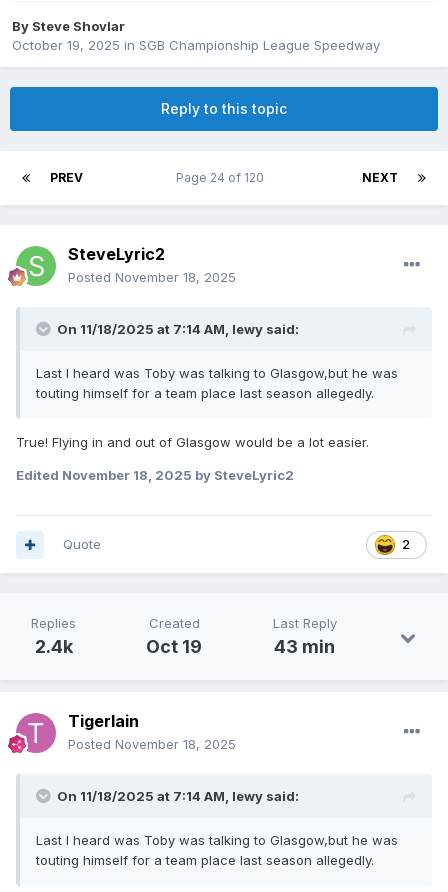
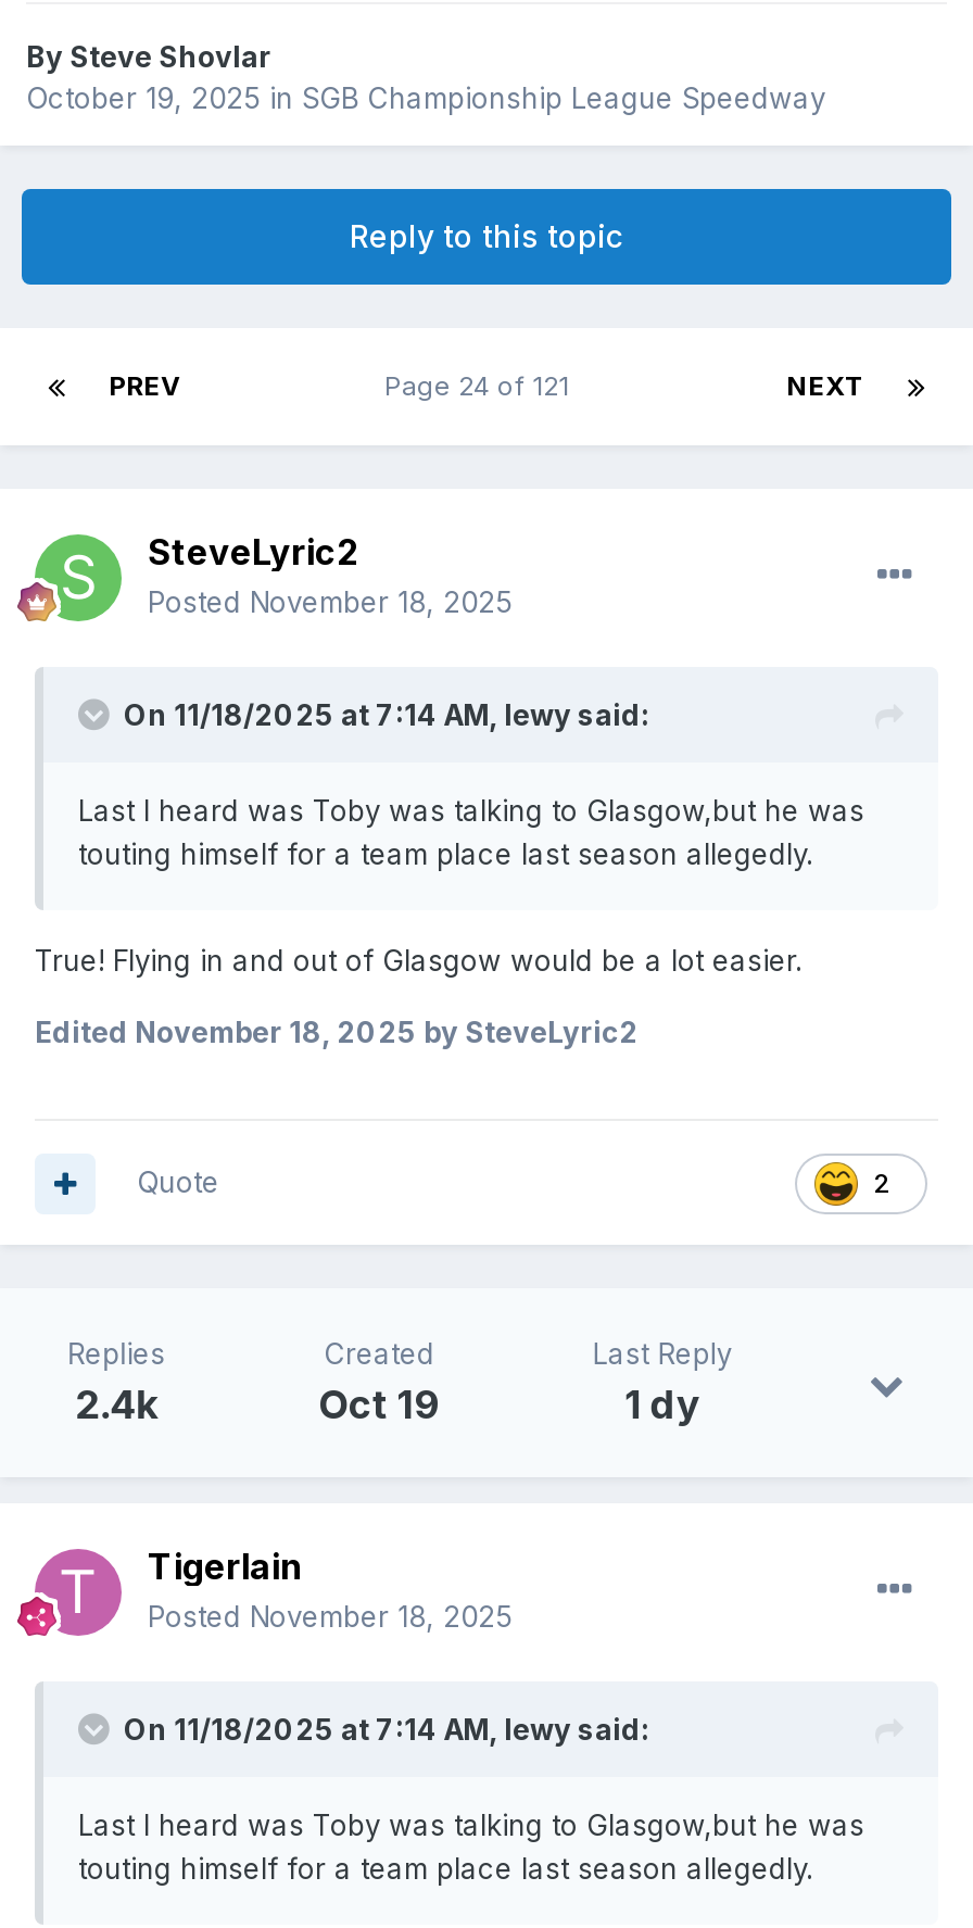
[175,170,269,185] Page 24 of 120 -> [384,370,582,403] Page 24 of 121
[274,636,335,657] 43 min -> [624,1382,700,1428] 1 dy

